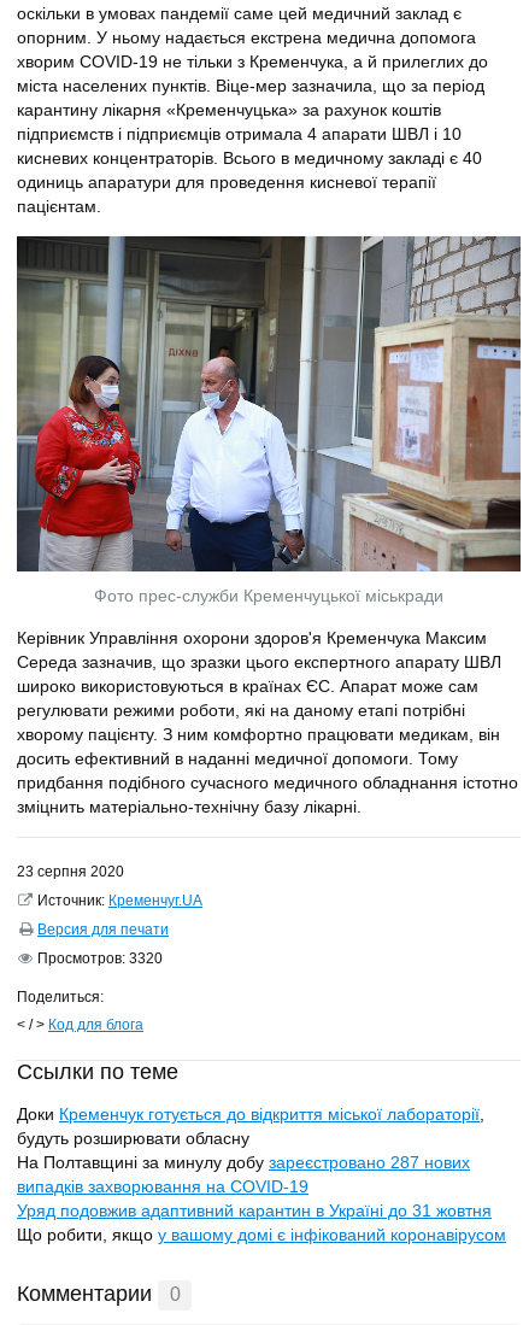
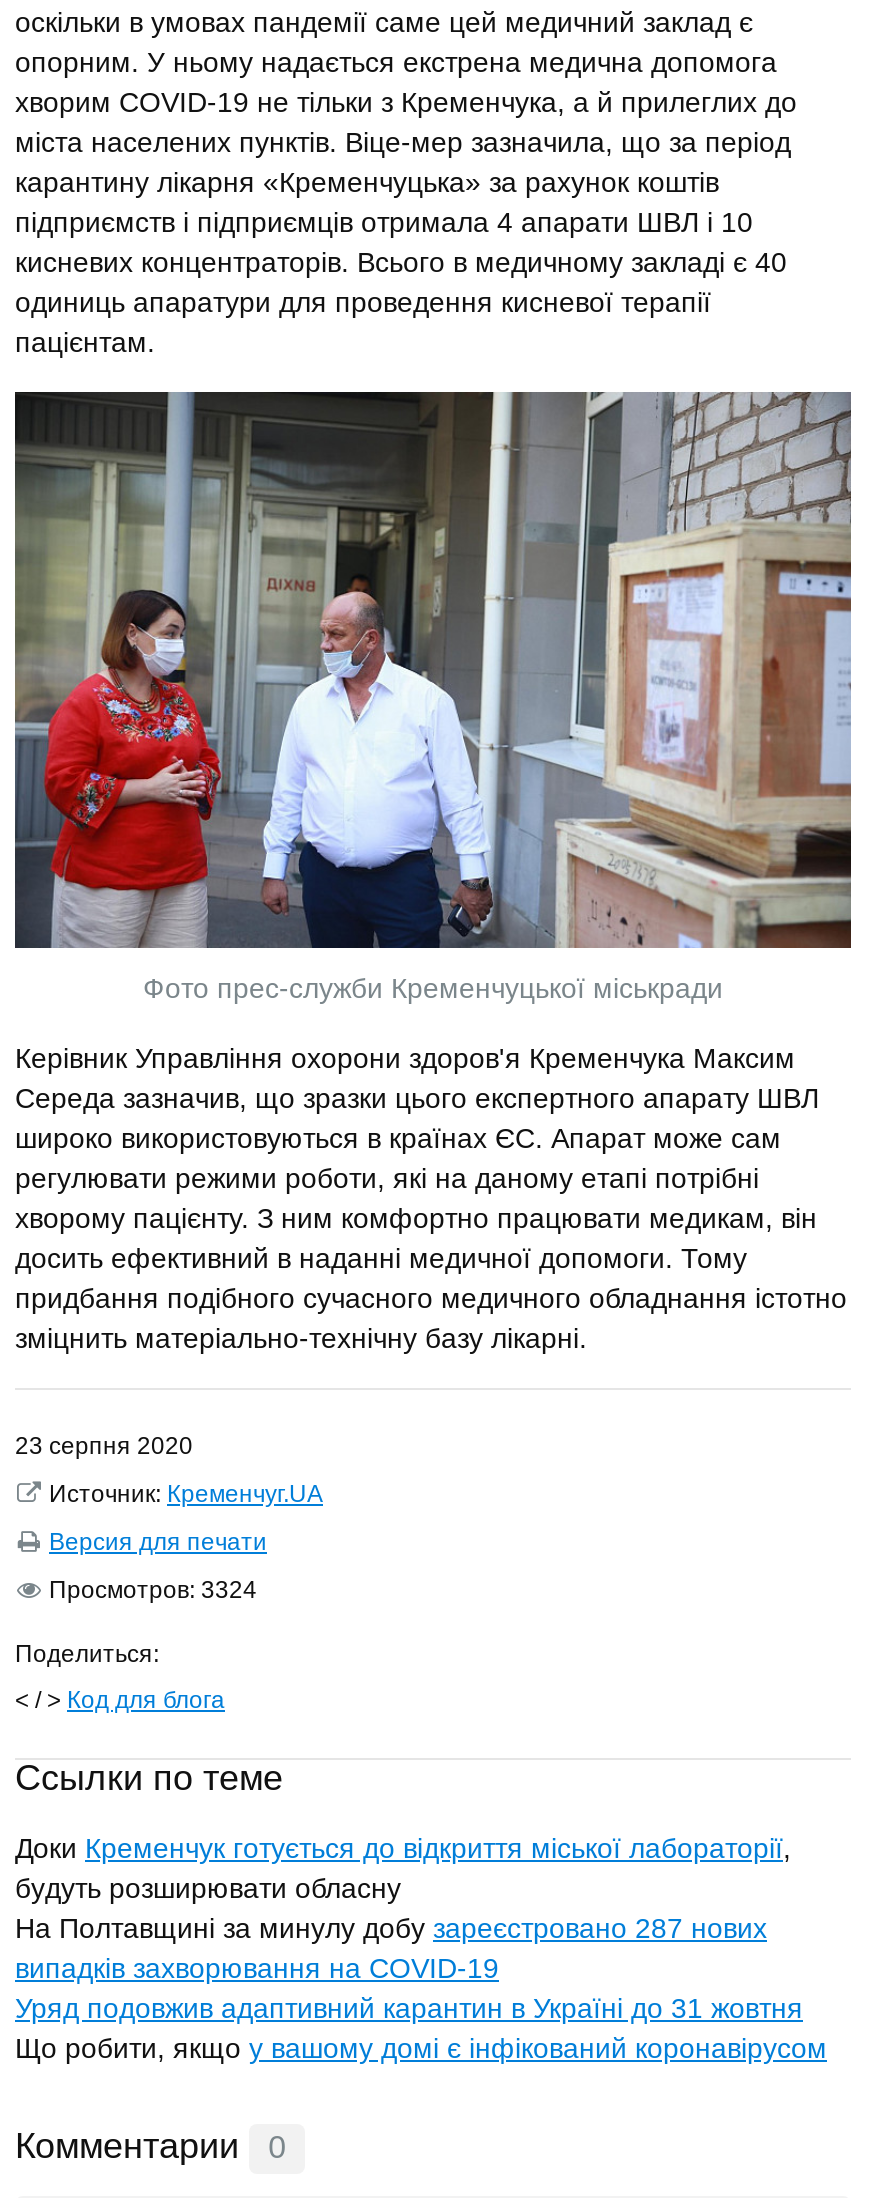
[37,950,163,967] Просмотров: 3320 -> [49,1577,257,1605] Просмотров: 3324

